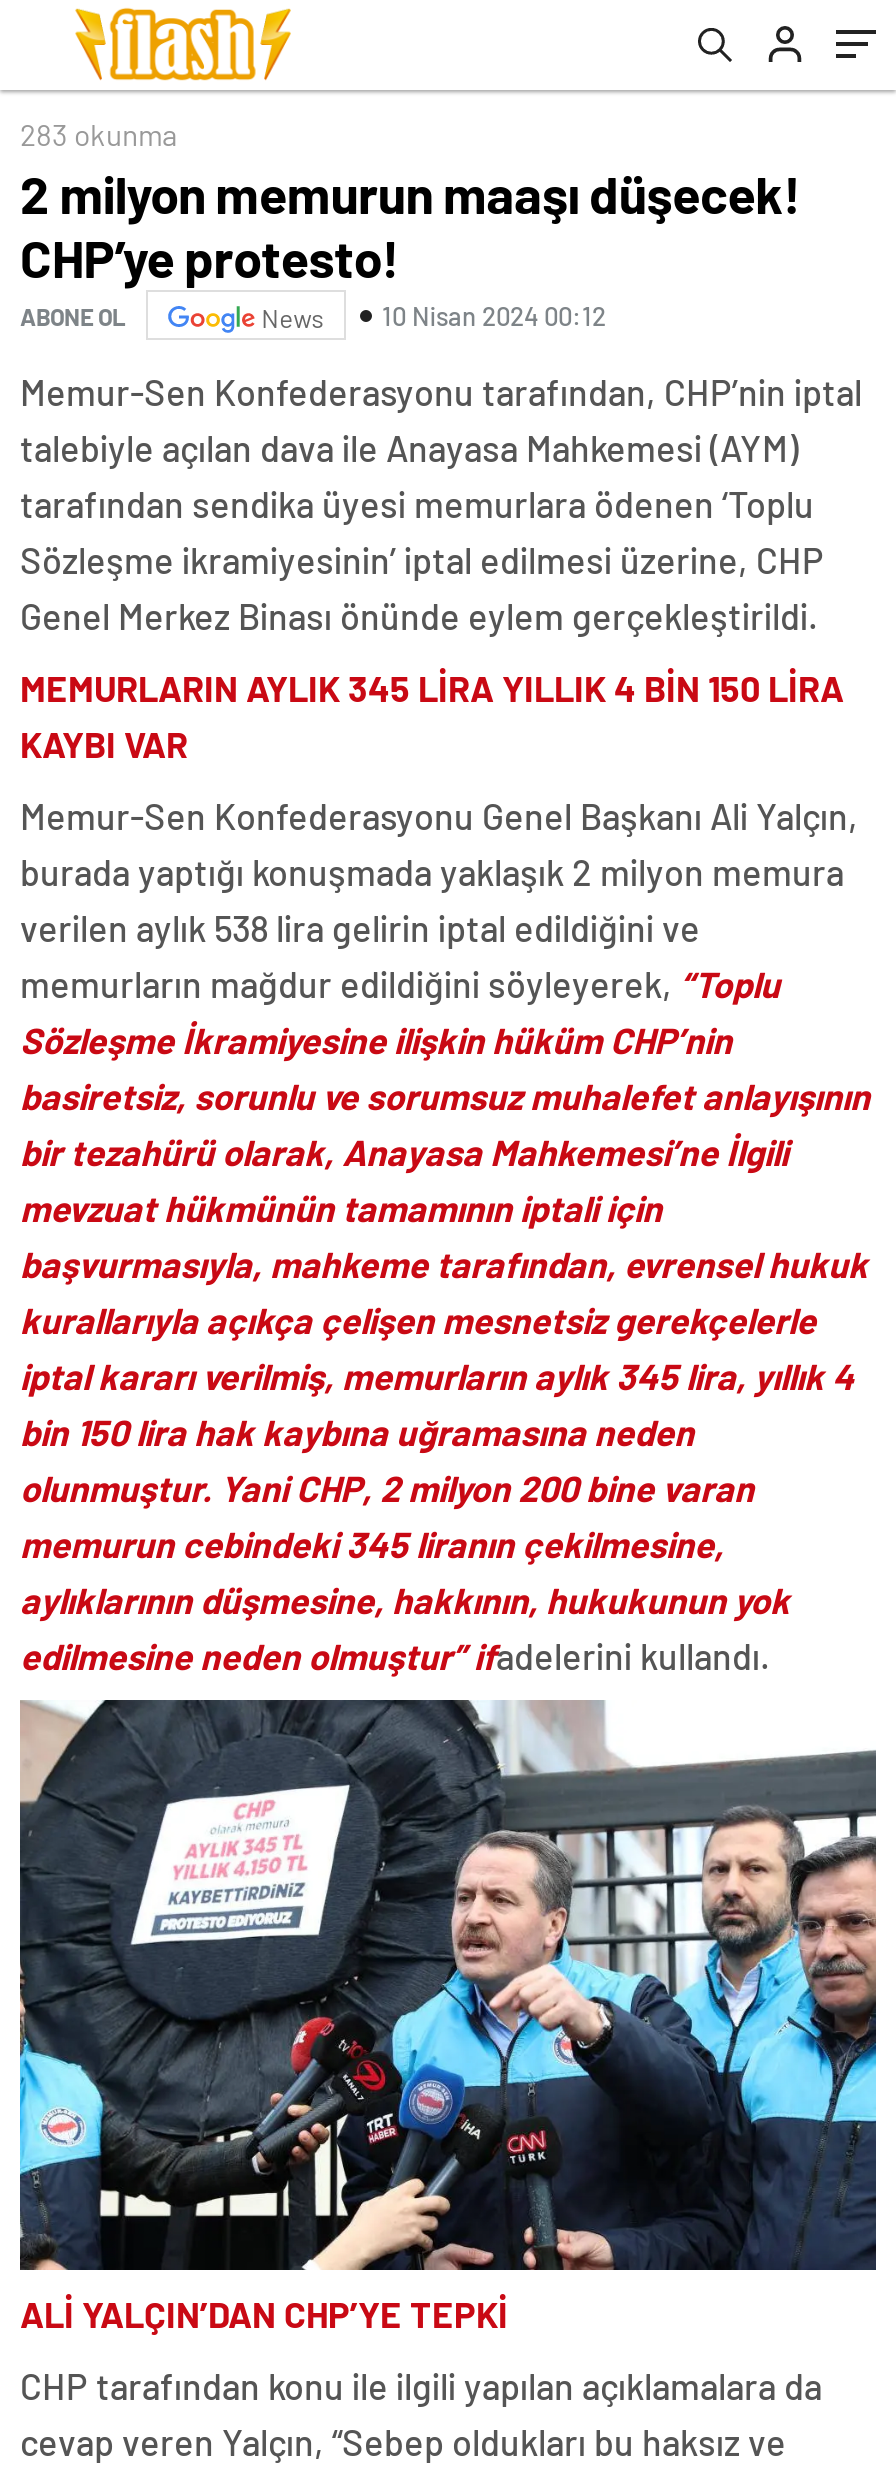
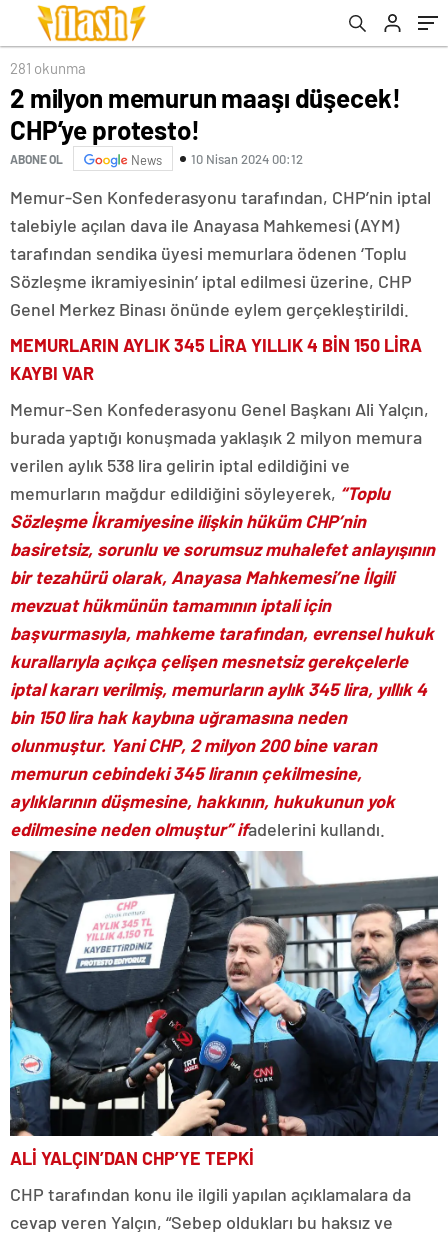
[20,116,178,152] 283 okunma -> [10,59,86,77] 281 okunma

